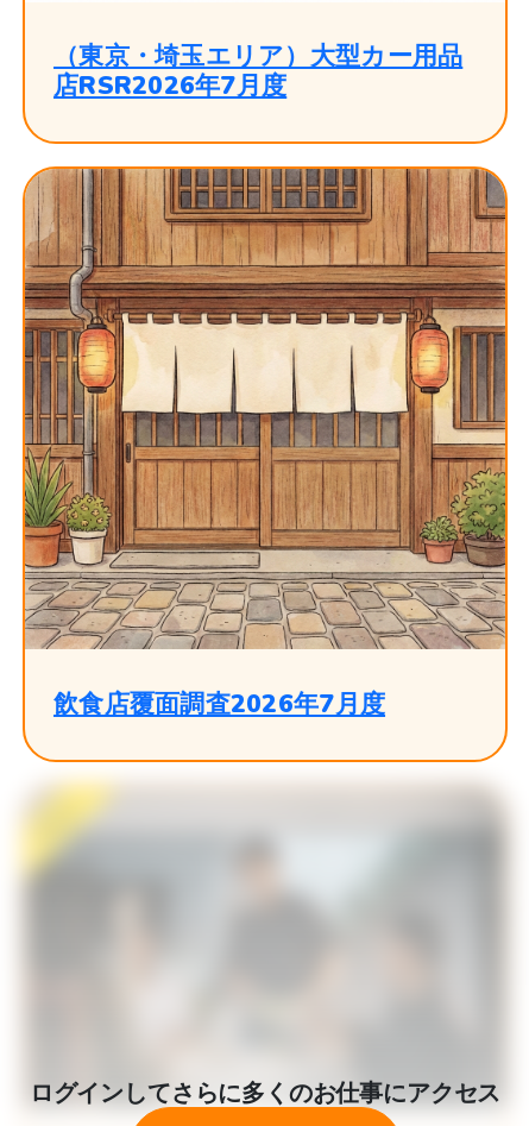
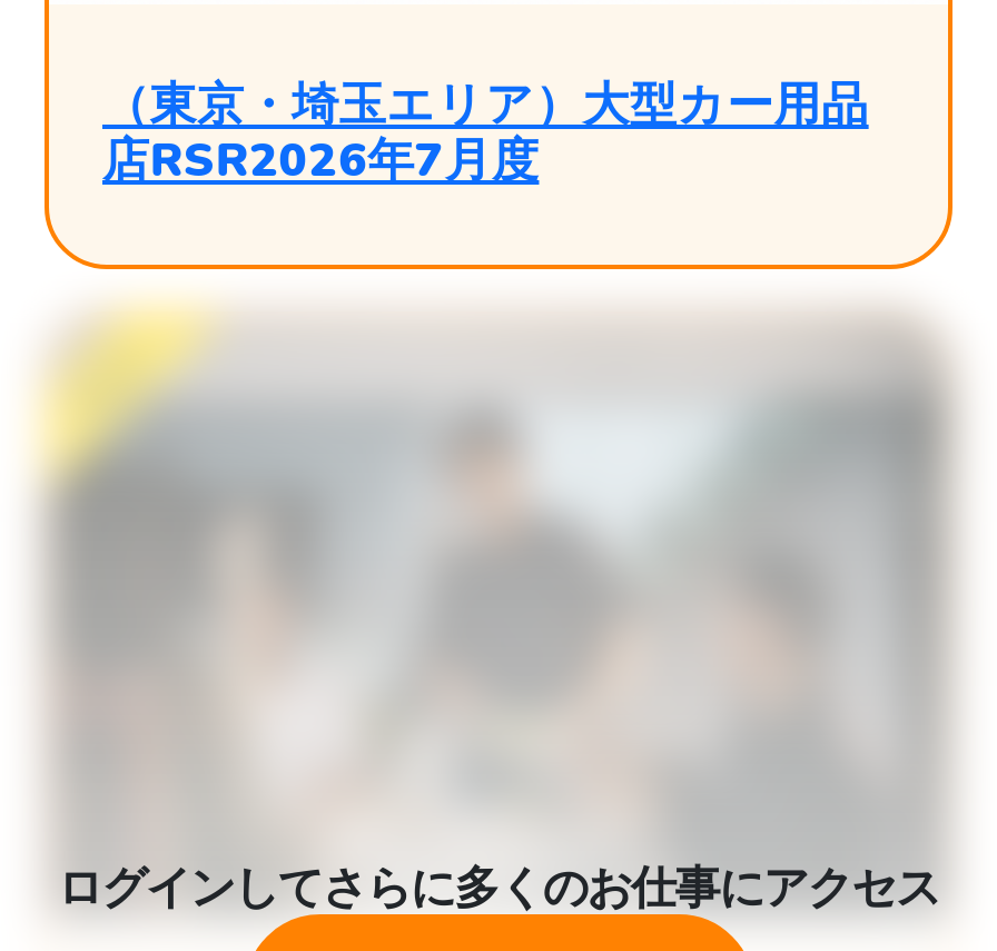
[23,165,508,720] [image] | 飲食店覆面調査2026年7月度 -> none

